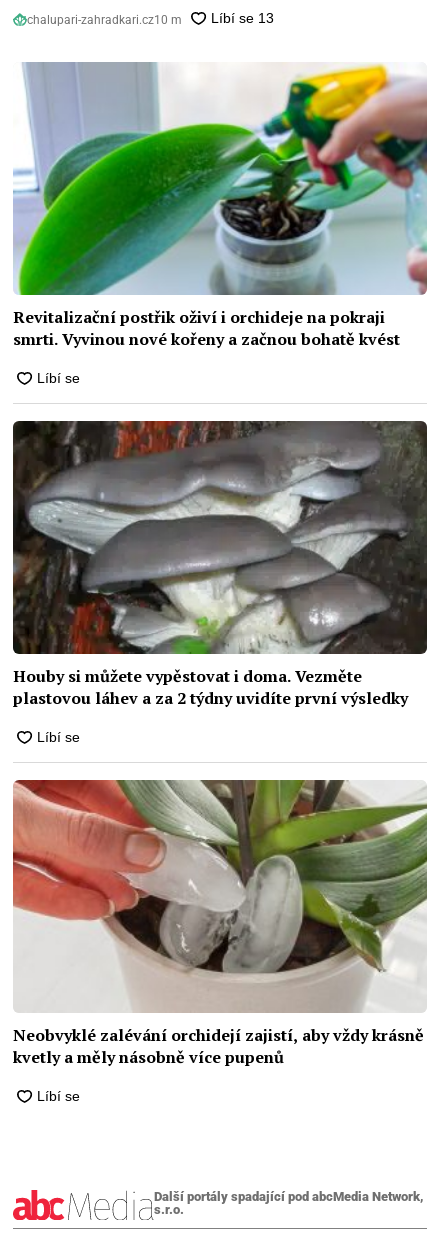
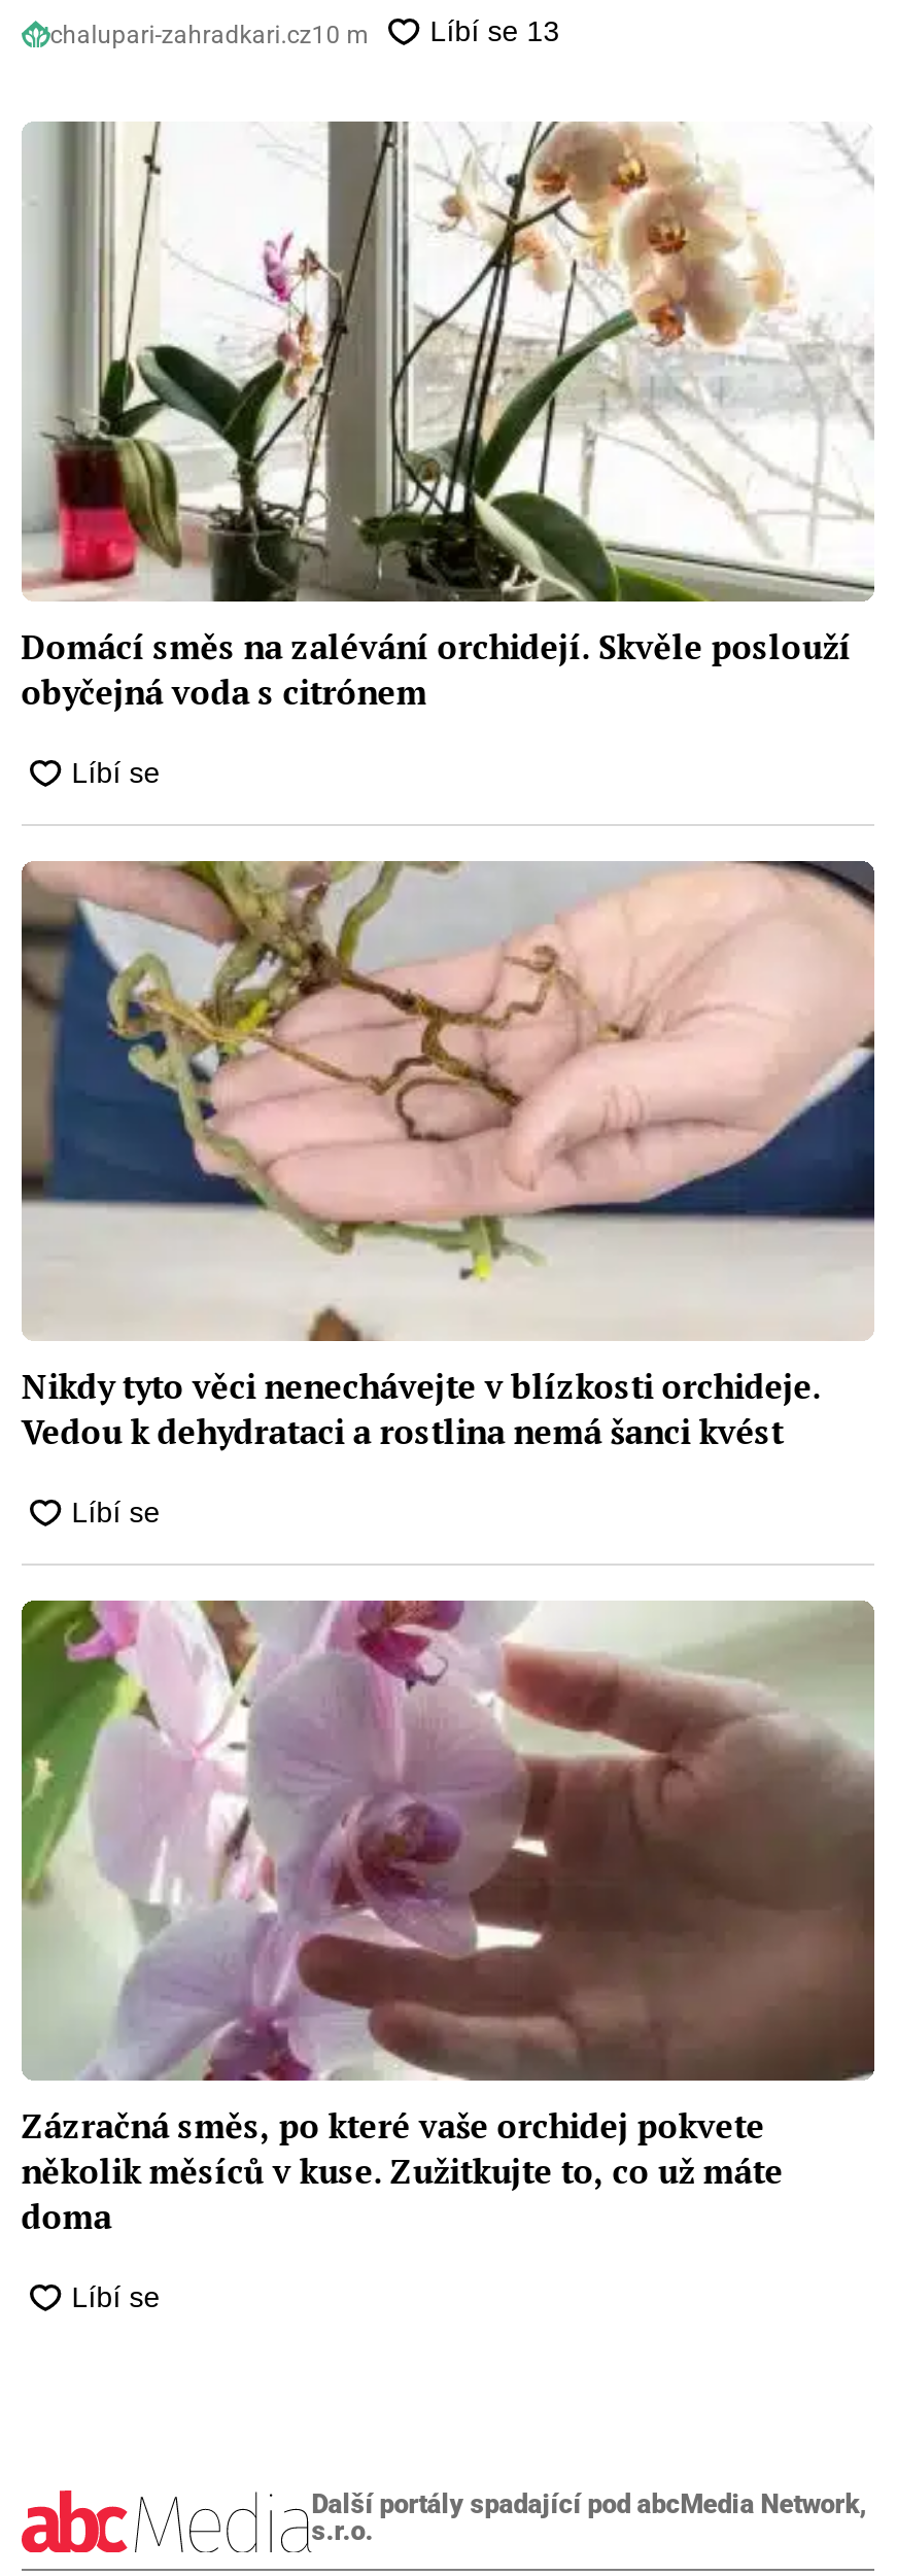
[13,62,428,350] [image] | Revitalizační postřik oživí i orchideje na pokraji | smrti. Vyvinou nové kořeny a začnou bohatě kvést -> [21,119,874,715] [image] | Domácí směs na zalévání orchidejí. Skvěle poslouží | obyčejná voda s citrónem
[12,420,428,709] [image] | Houby si můžete vypěstovat i doma. Vezměte | plastovou láhev a za 2 týdny uvidíte první výsledky -> [20,859,874,1455] [image] | Nikdy tyto věci nenechávejte v blízkosti orchideje. | Vedou k dehydrataci a rostlina nemá šanci kvést
[12,779,427,1068] [image] | Neobvyklé zalévání orchidejí zajistí, aby vždy krásně | kvetly a měly násobně více pupenů -> [20,1599,876,2240] [image] | Zázračná směs, po které vaše orchidej pokvete | několik měsíců v kuse. Zužitkujte to, co už máte | doma

